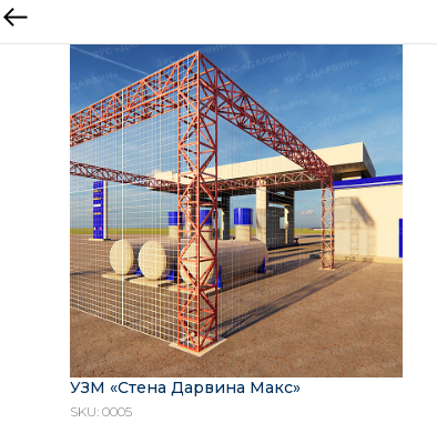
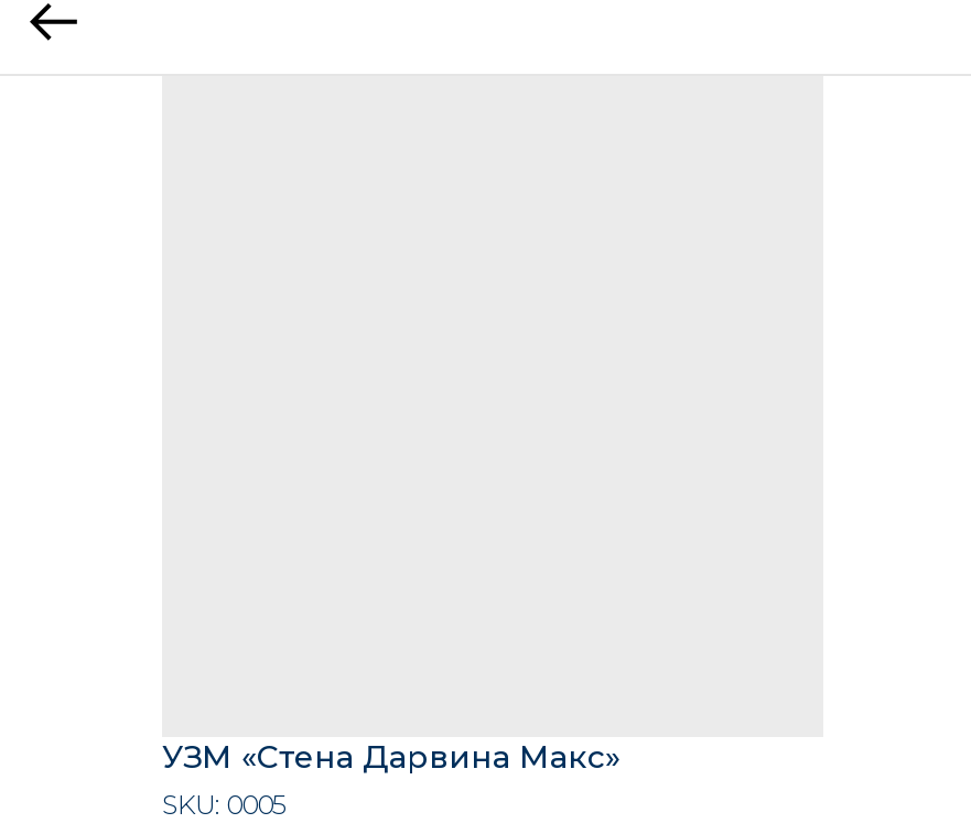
[69,43,404,379] [image] -> none

